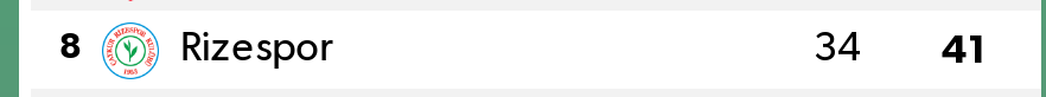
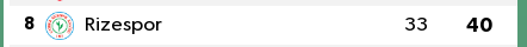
[814,31,863,71] 34 -> [404,15,427,35] 33
[942,31,987,71] 41 -> [466,15,492,35] 40

